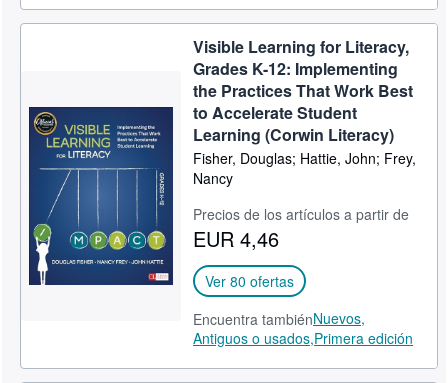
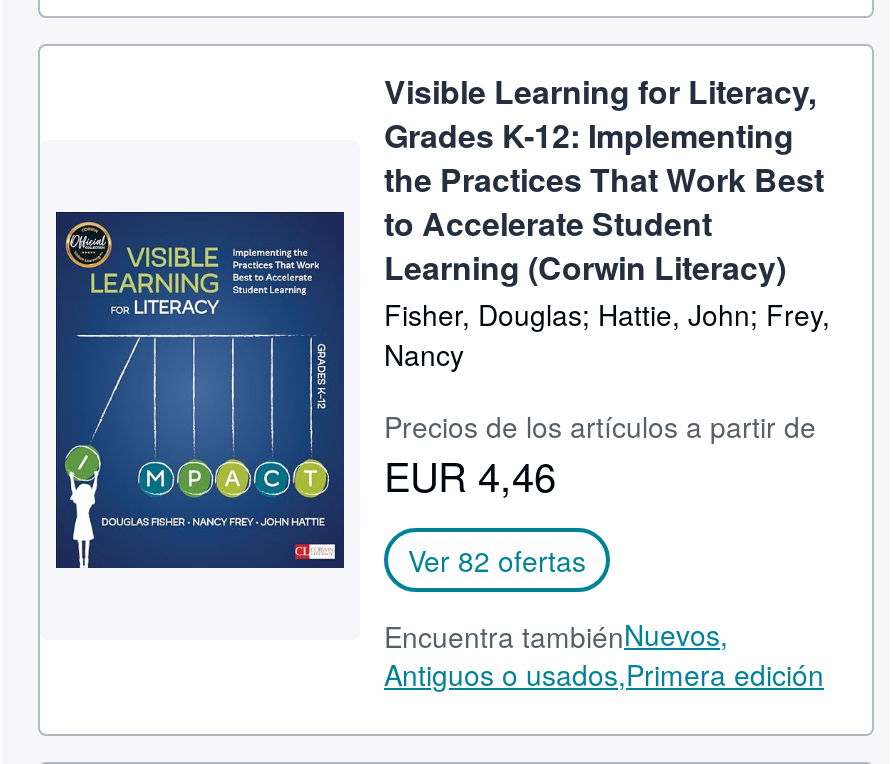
[205,271,294,291] Ver 80 ofertas -> [408,540,586,580] Ver 82 ofertas

